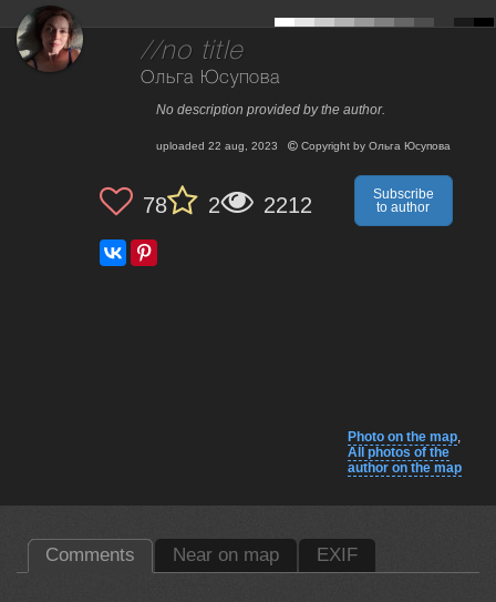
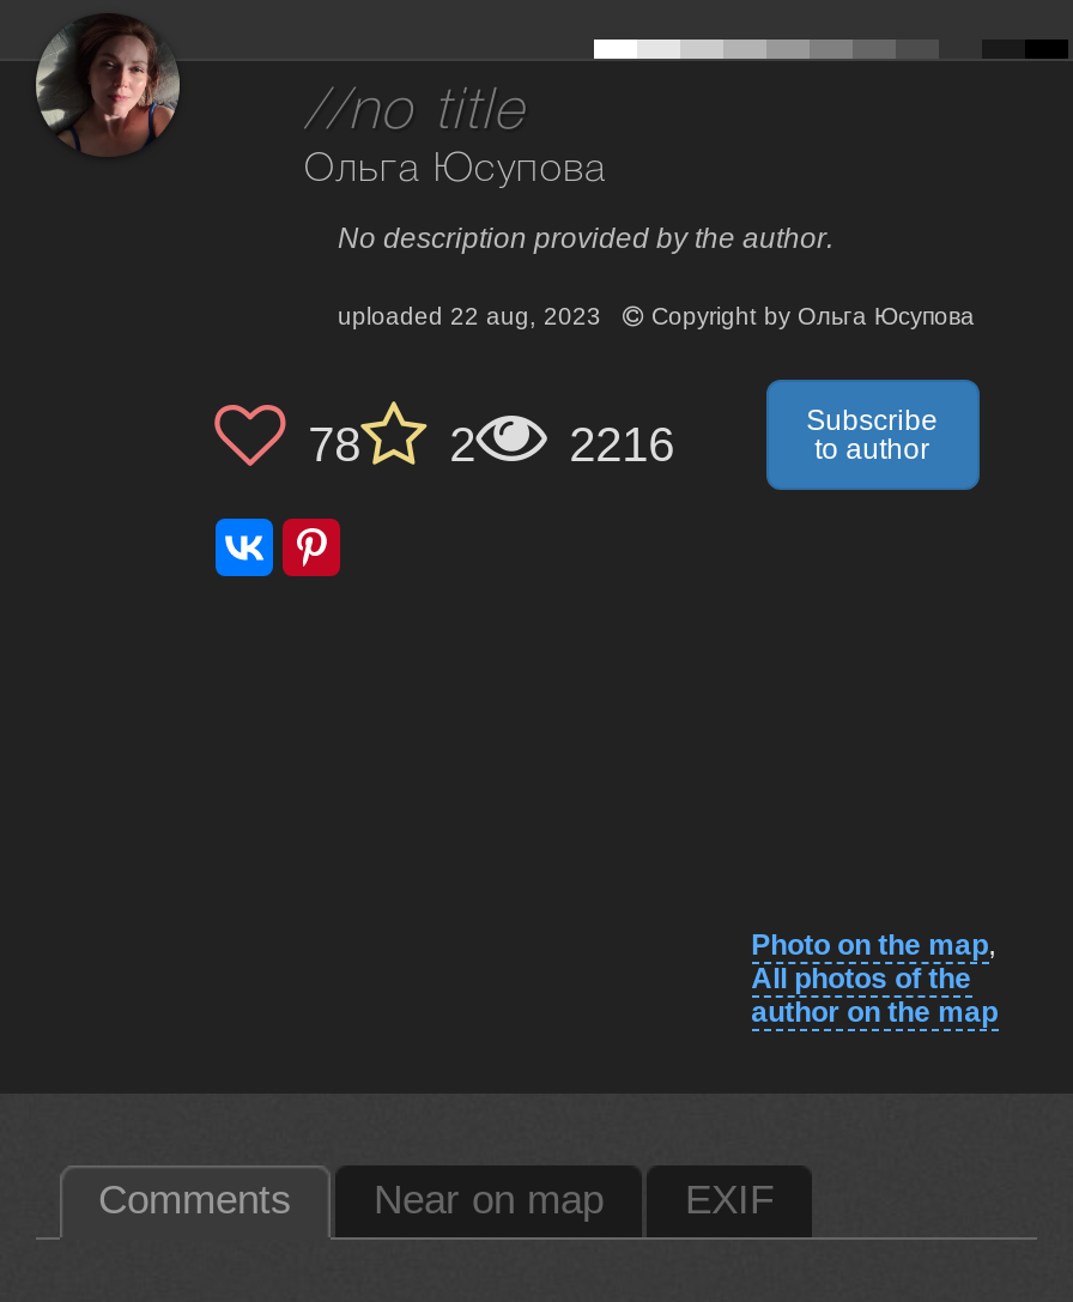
[142,193,312,218] 78 2 2212 -> [308,419,675,471] 78 2 2216

